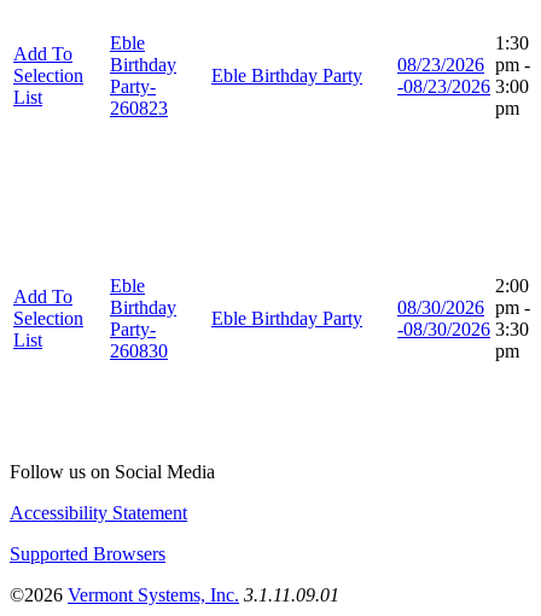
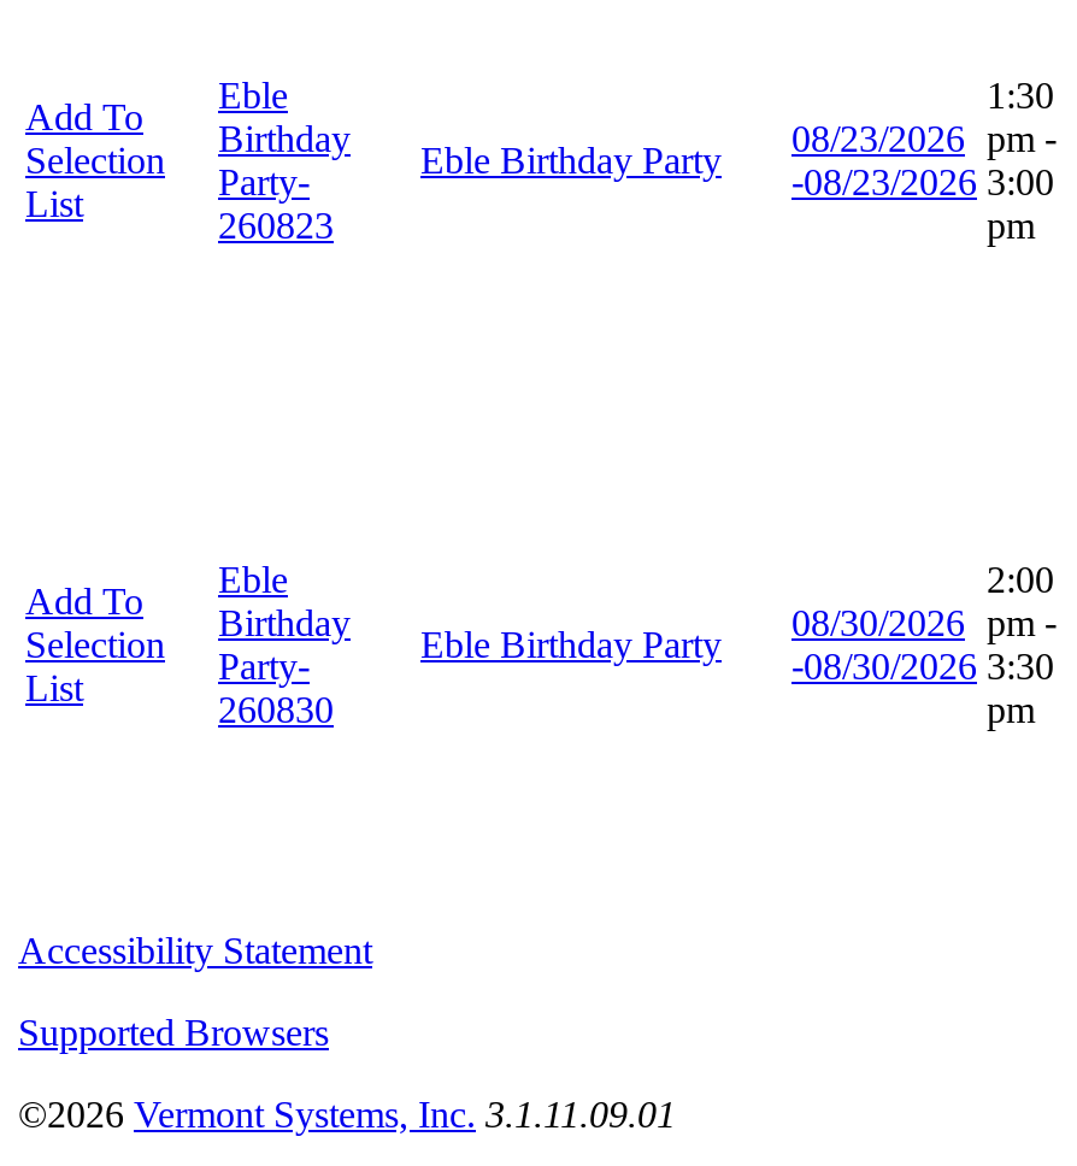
[10,461,215,482] Follow us on Social Media -> none

